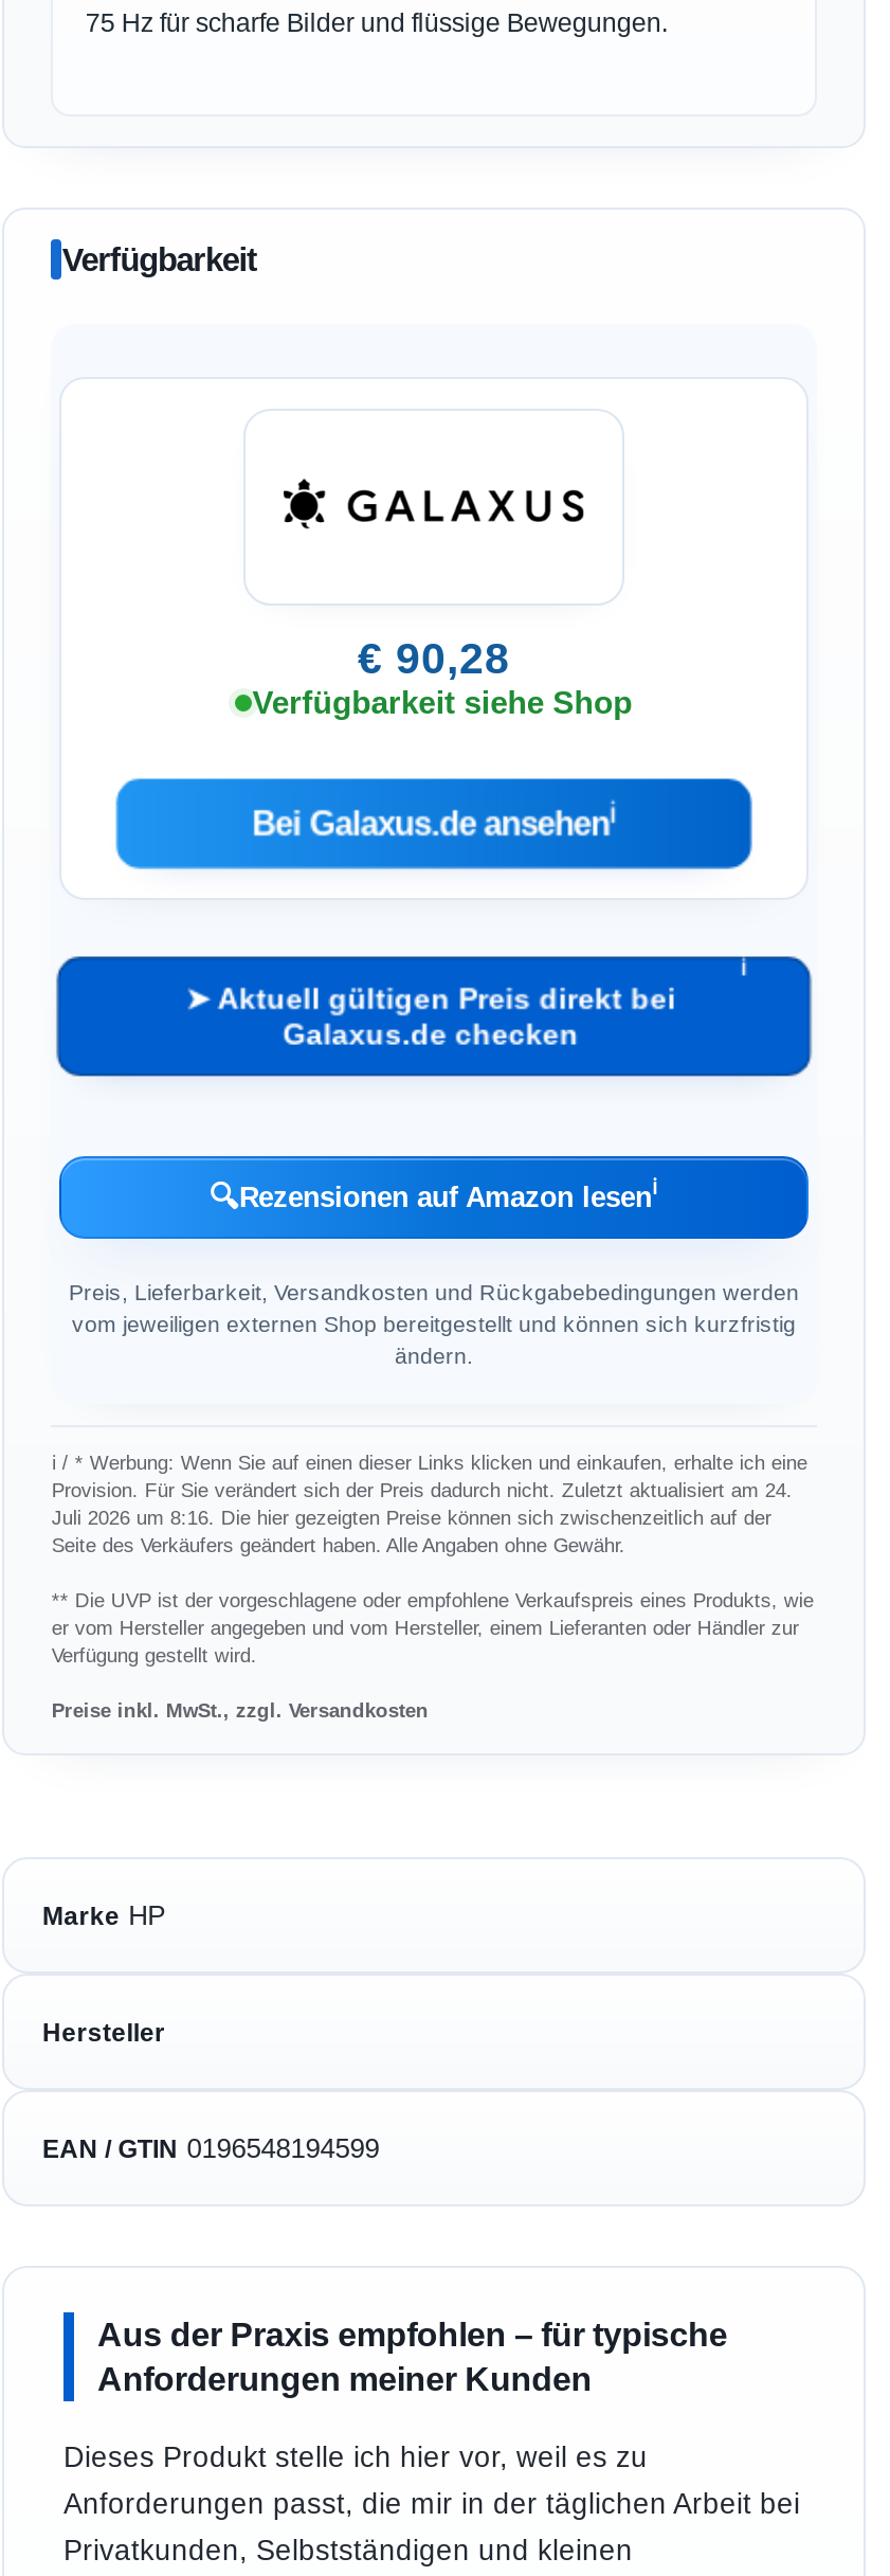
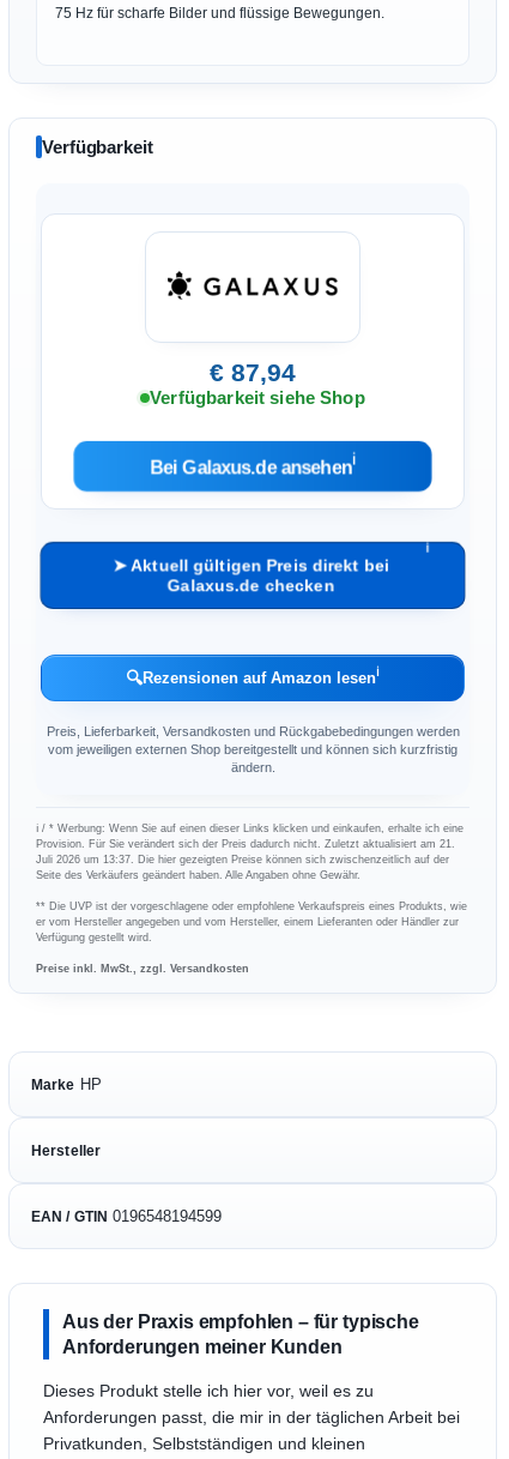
[358,634,510,683] € 90,28 -> [210,359,296,387] € 87,94
[52,1477,792,1500] Provision. Für Sie verändert sich der Preis dadurch nicht. Zuletzt aktualisiert am 24. -> [36,836,456,850] Provision. Für Sie verändert sich der Preis dadurch nicht. Zuletzt aktualisiert am 21.
[52,1505,771,1528] Juli 2026 um 8:16. Die hier gezeigten Preise können sich zwischenzeitlich auf der -> [36,852,450,865] Juli 2026 um 13:37. Die hier gezeigten Preise können sich zwischenzeitlich auf der

